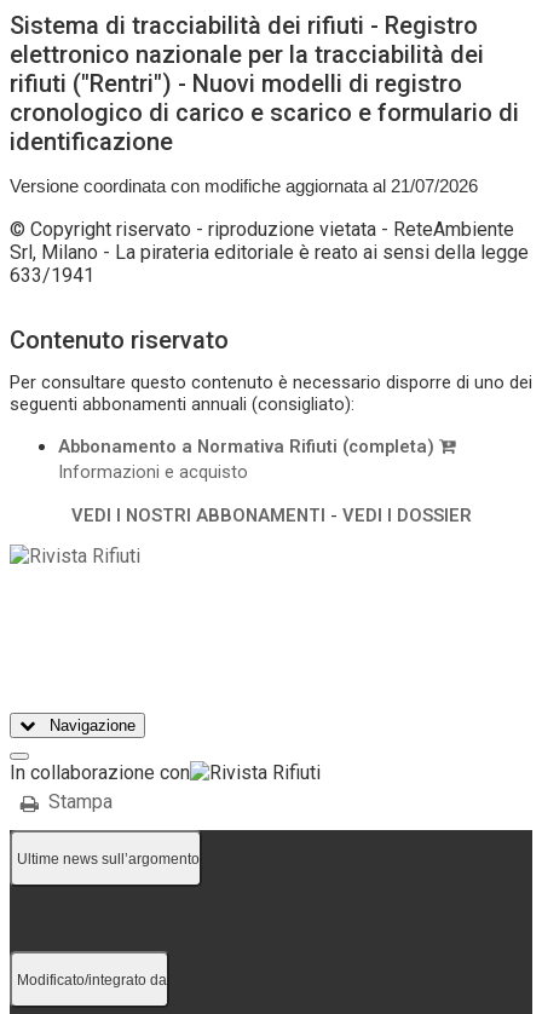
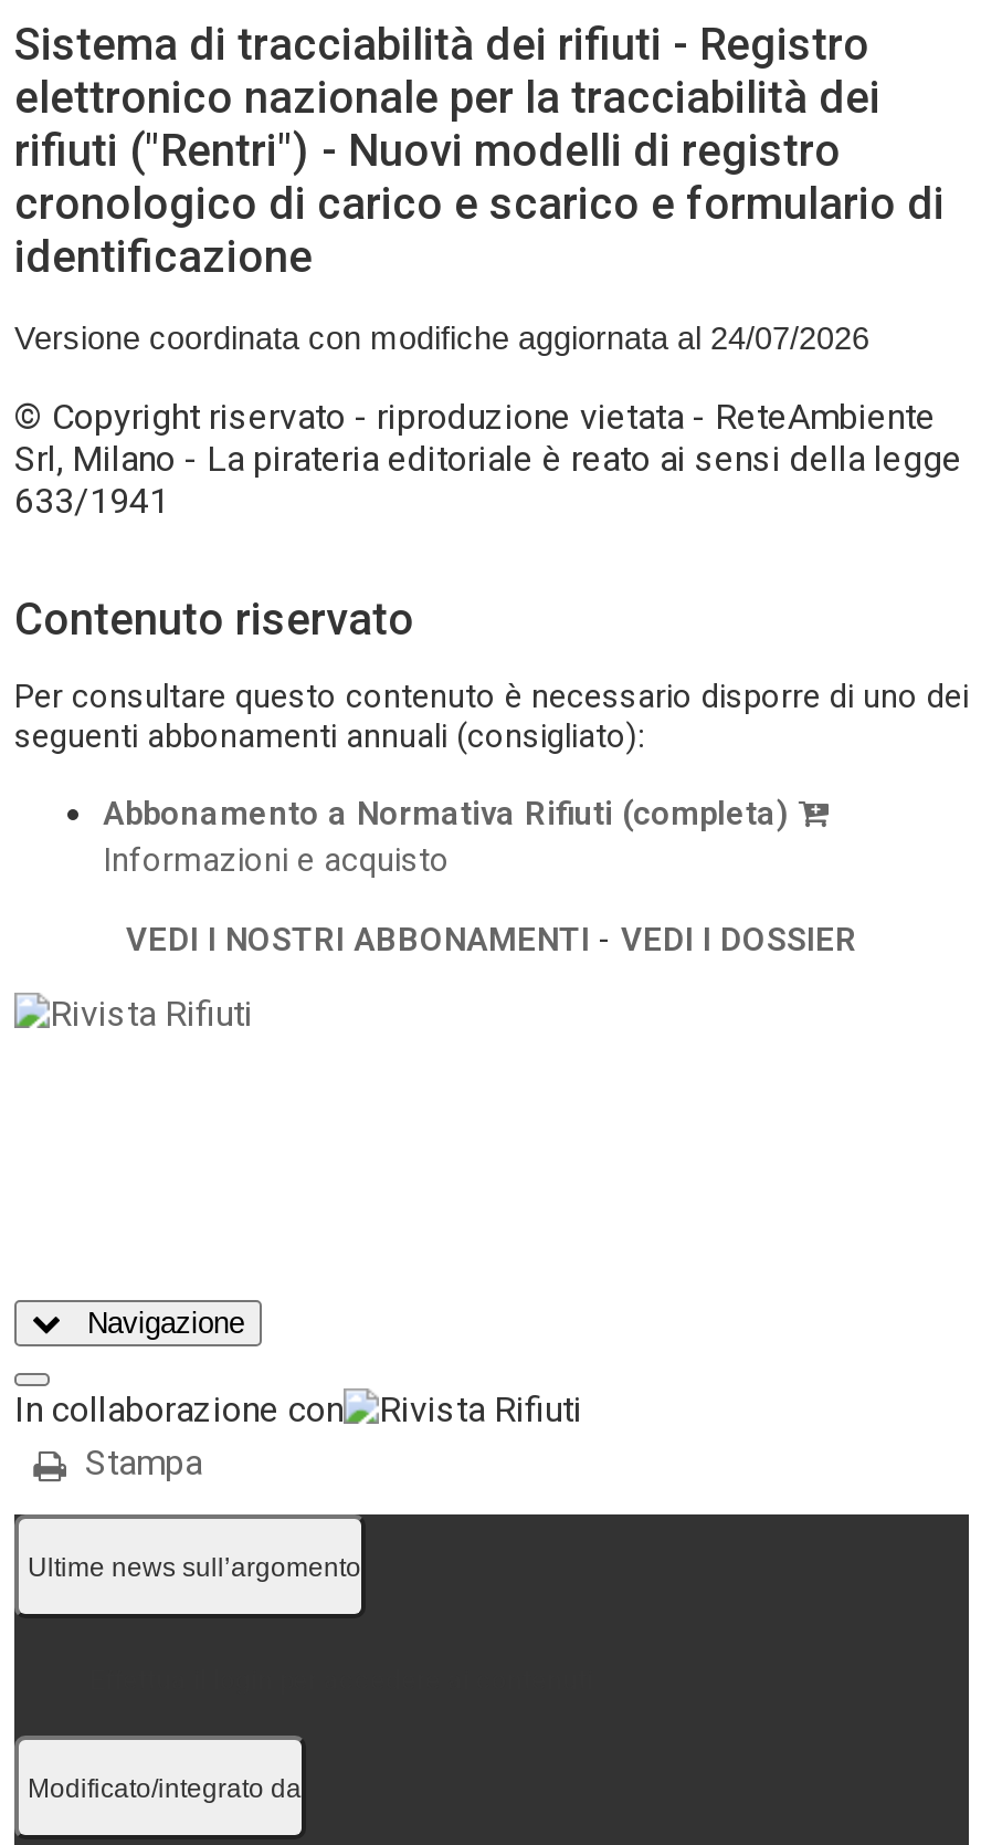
[10,177,478,196] Versione coordinata con modifiche aggiornata al 21/07/2026 -> [14,321,869,356] Versione coordinata con modifiche aggiornata al 24/07/2026

